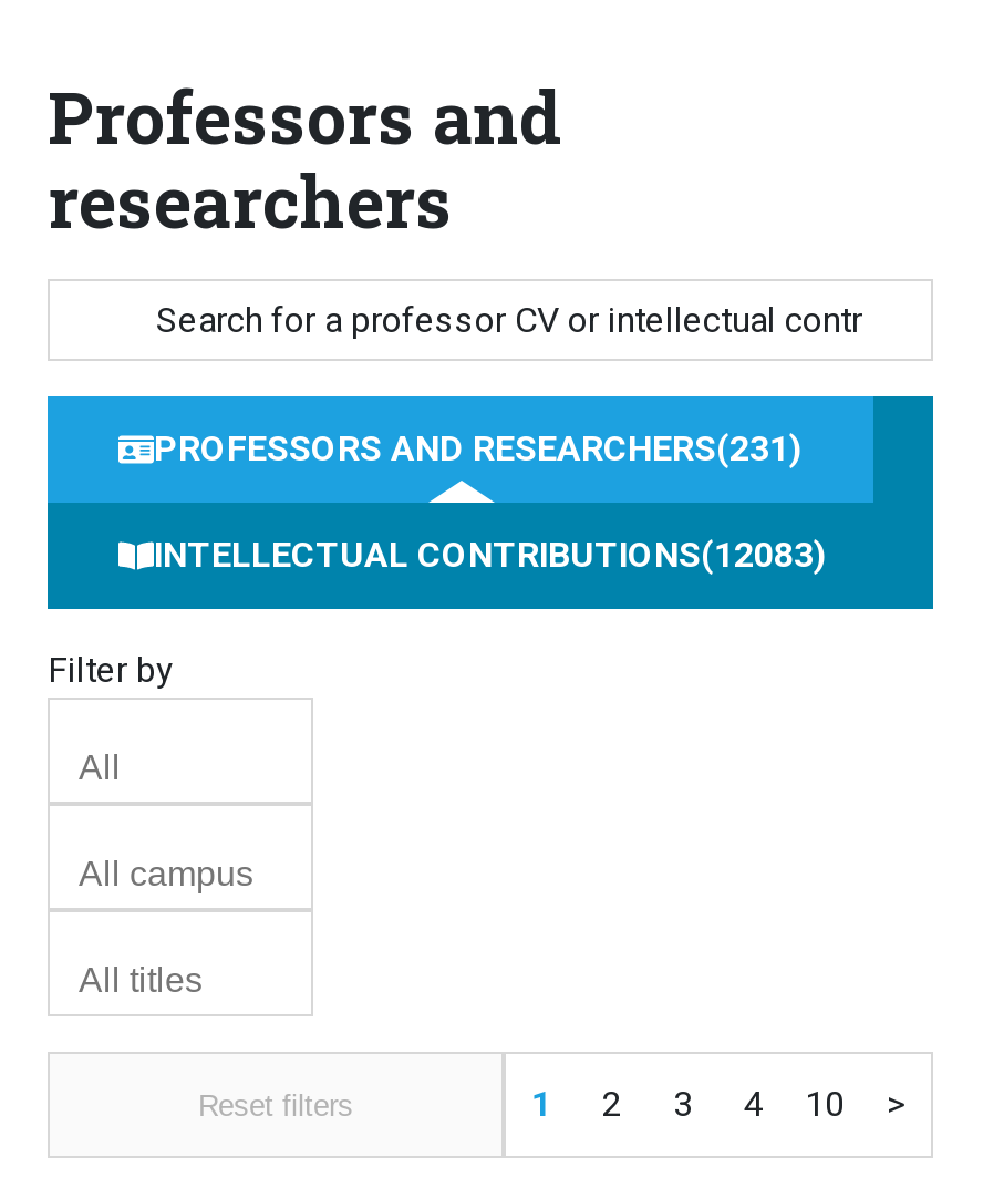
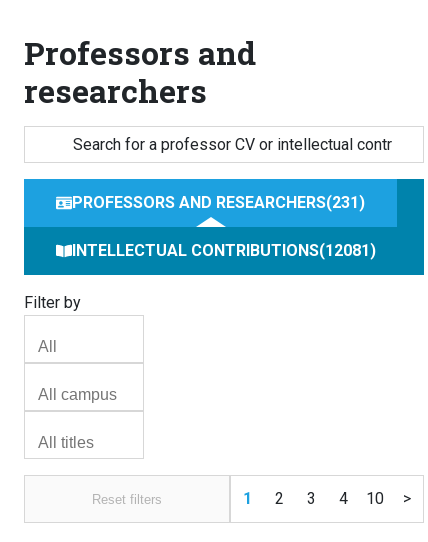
[154,534,814,576] INTELLECTUAL CONTRIBUTIONS 12083 -> [72,241,370,260] INTELLECTUAL CONTRIBUTIONS 12081

